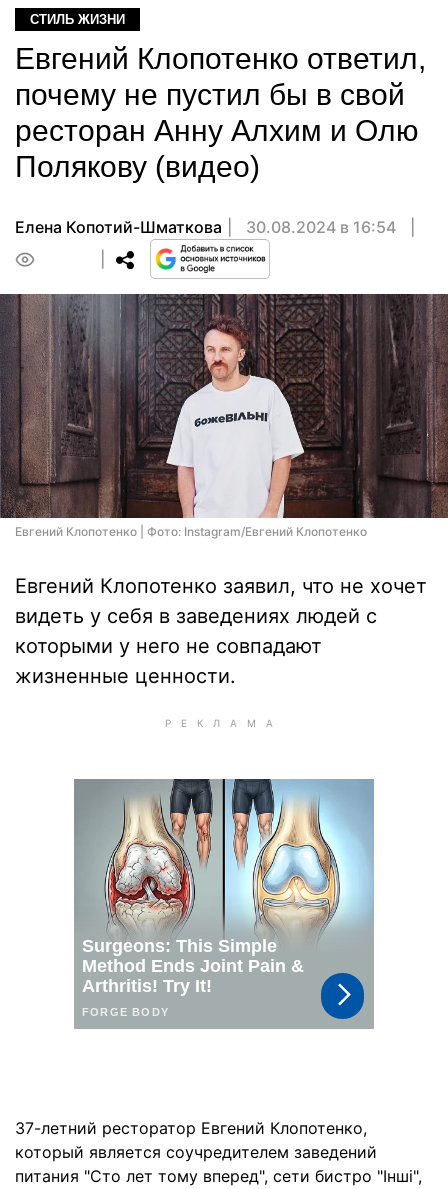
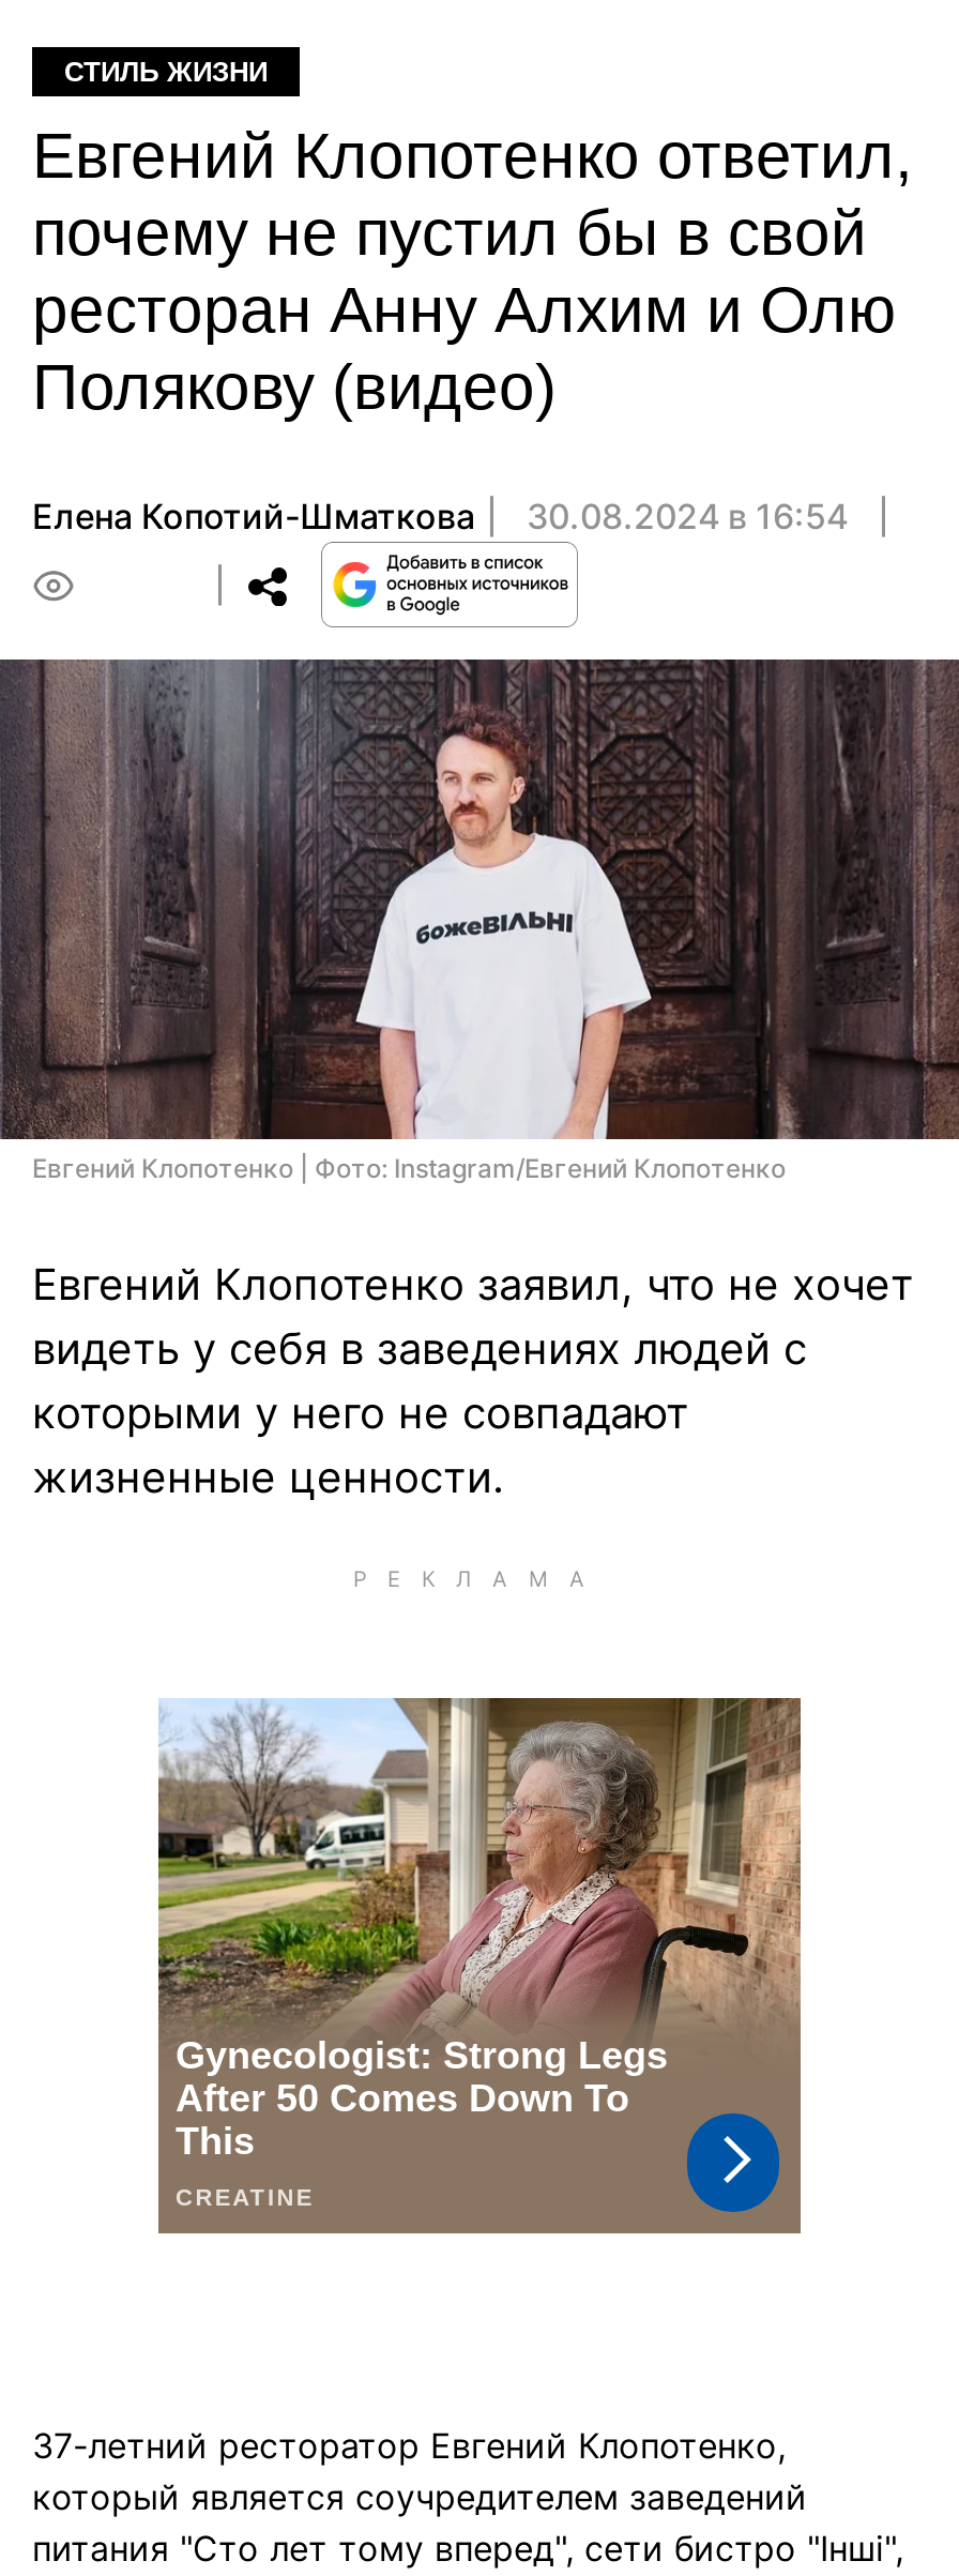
[74,778,375,1029] [image] -> [156,1696,803,2233] [image]

